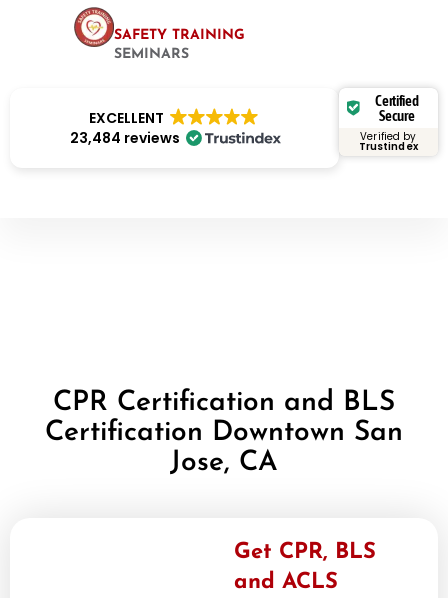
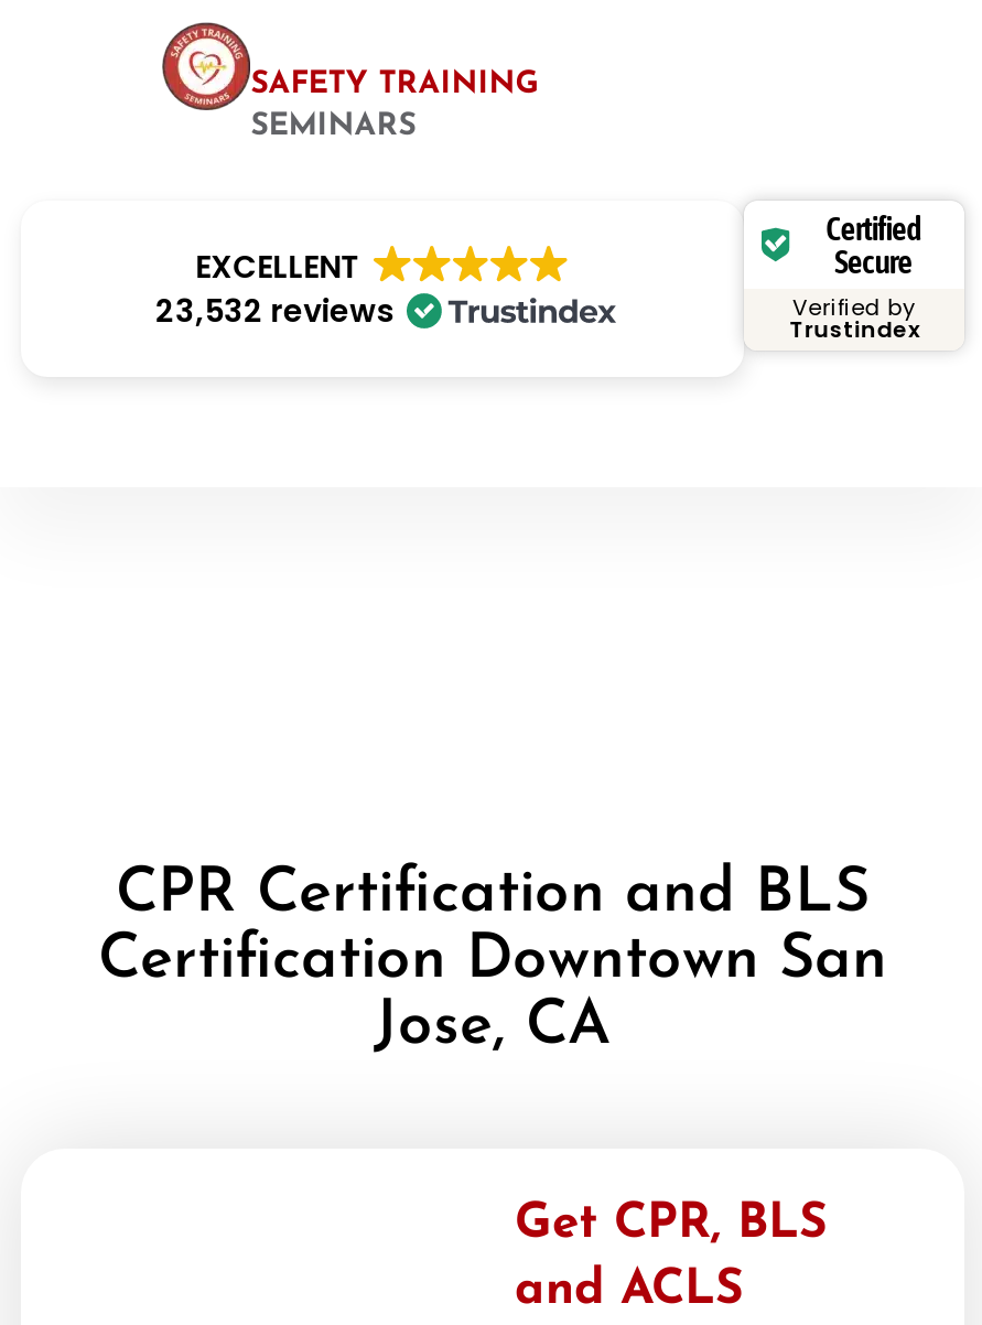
[70,128,180,148] 23,484 reviews -> [156,289,394,333] 23,532 reviews

